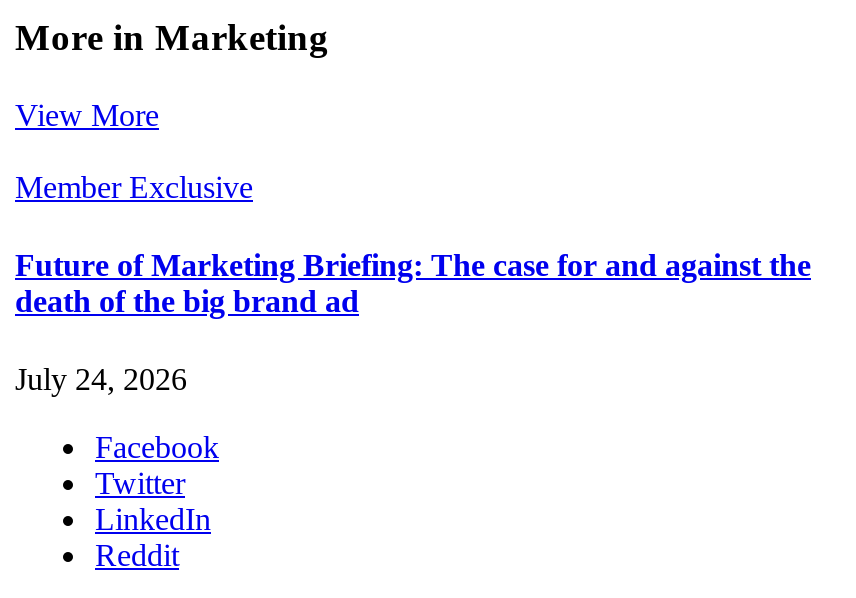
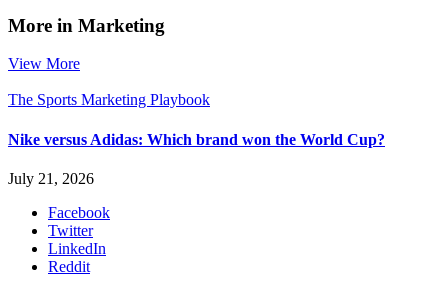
[15,170,253,204] Member Exclusive -> [8,91,210,108] The Sports Marketing Playbook
[15,248,811,318] Future of Marketing Briefing: The case for and against the | death of the big brand ad -> [8,131,385,148] Nike versus Adidas: Which brand won the World Cup?
[15,363,187,397] July 24, 2026 -> [8,170,94,187] July 21, 2026

